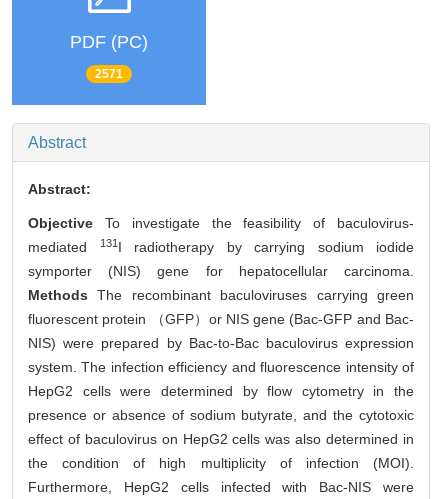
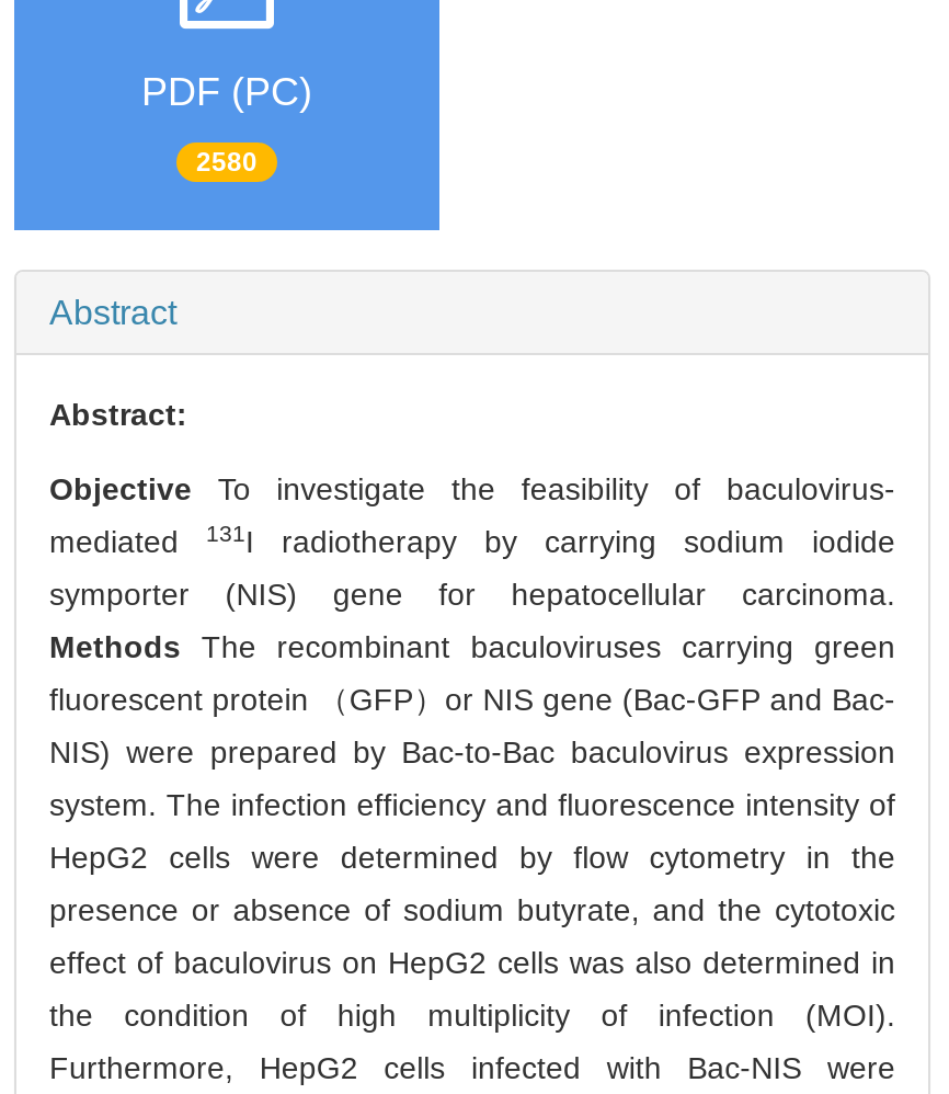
[95,67,123,81] 2571 -> [196,148,258,178] 2580

